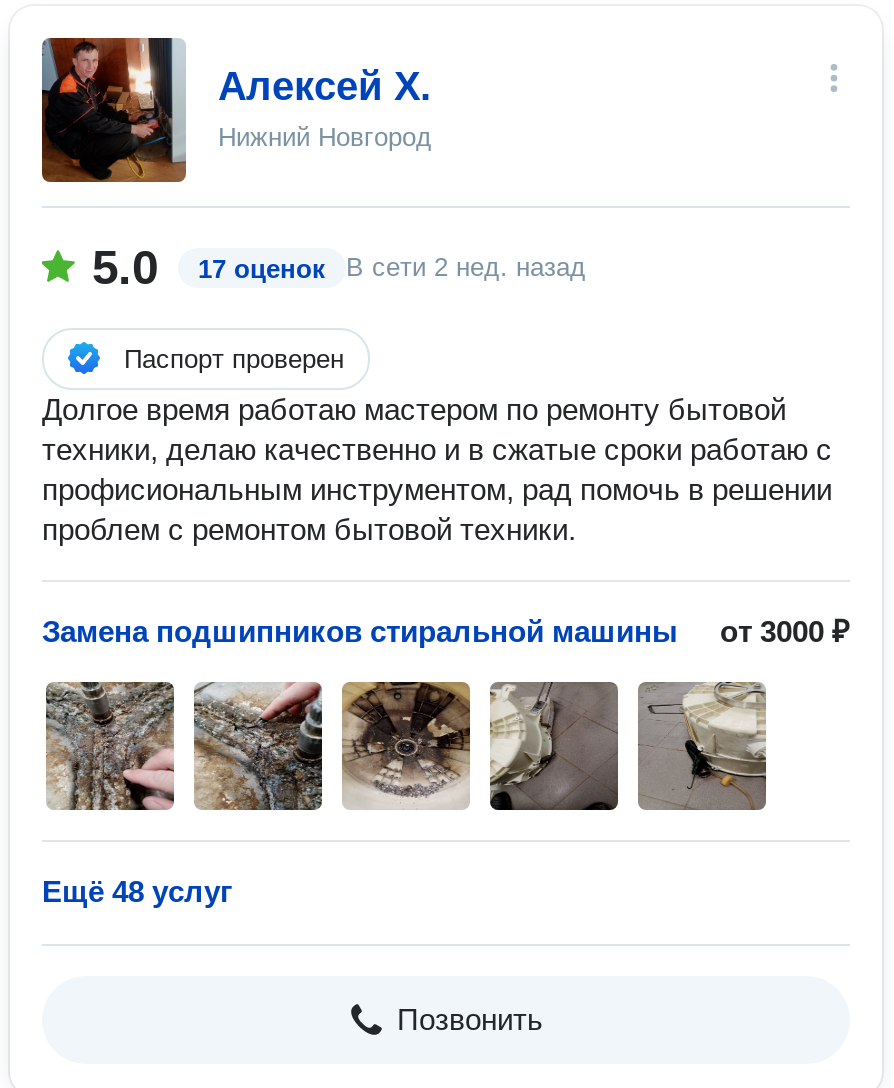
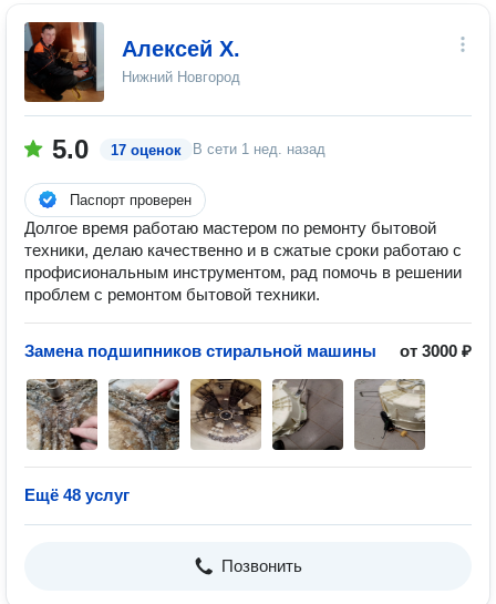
[346,252,586,282] В сети 2 нед. назад -> [193,141,325,157] В сети 1 нед. назад

